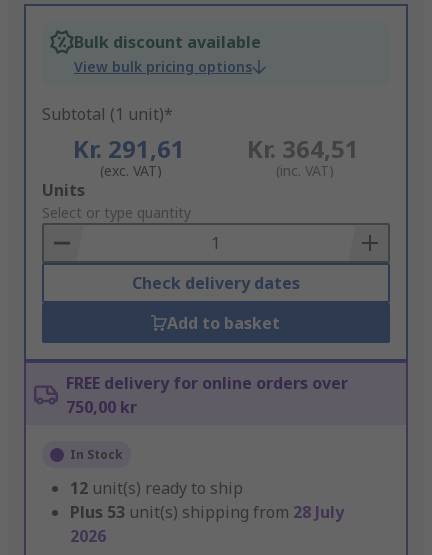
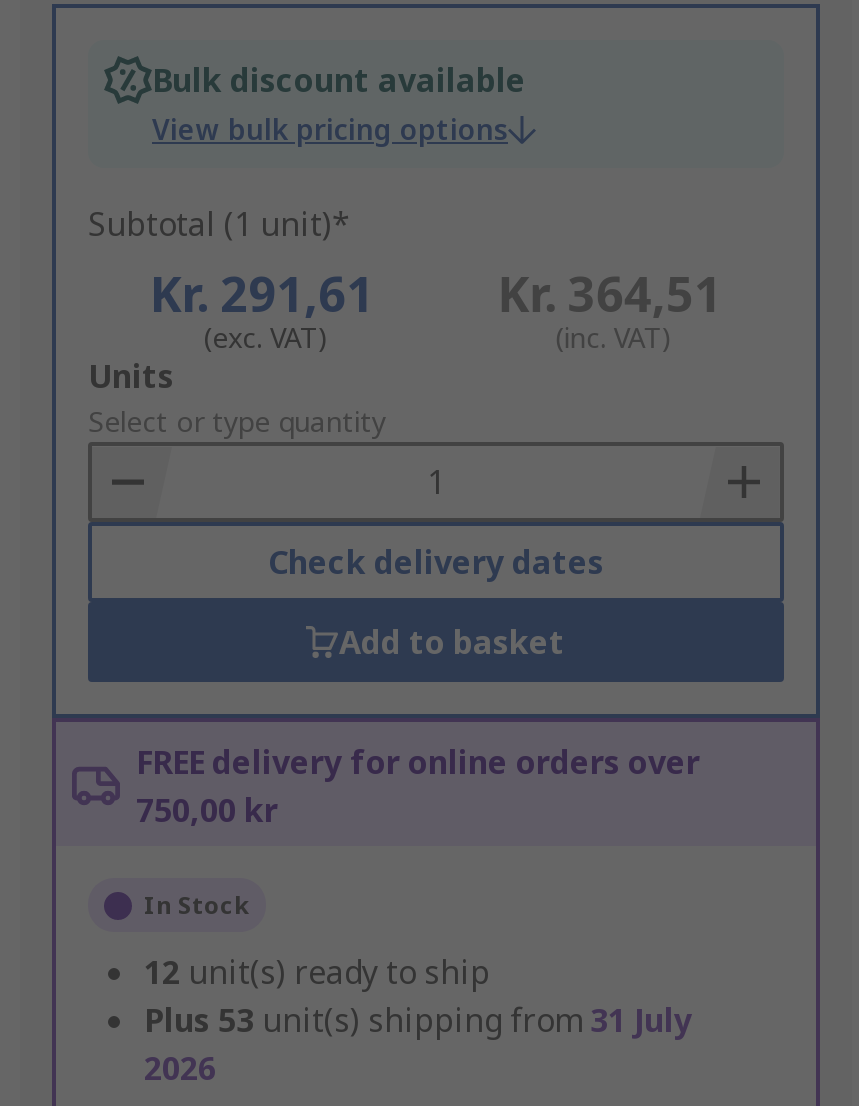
[70,501,344,523] Plus 53 unit(s) shipping from 28 July -> [144,999,692,1043] Plus 53 unit(s) shipping from 31 July

